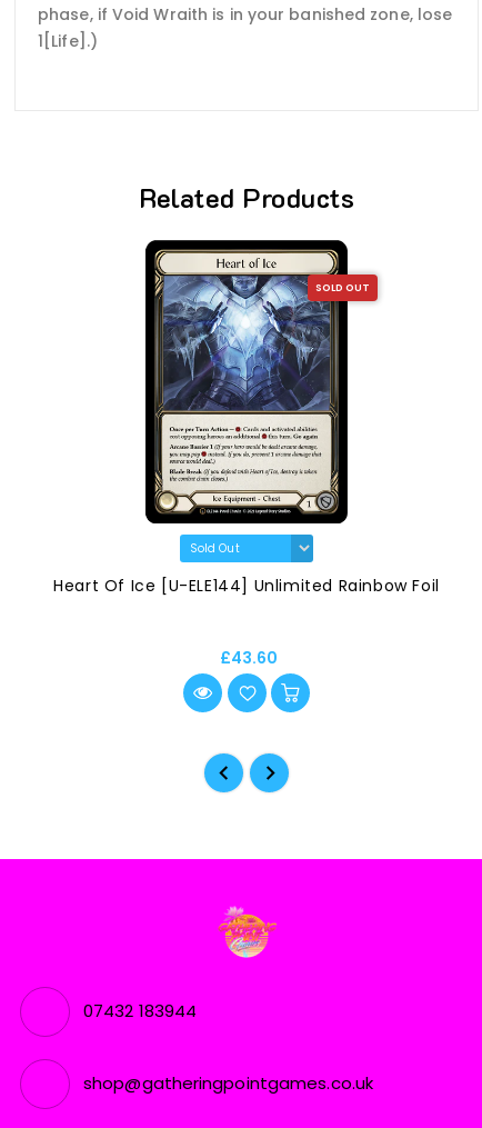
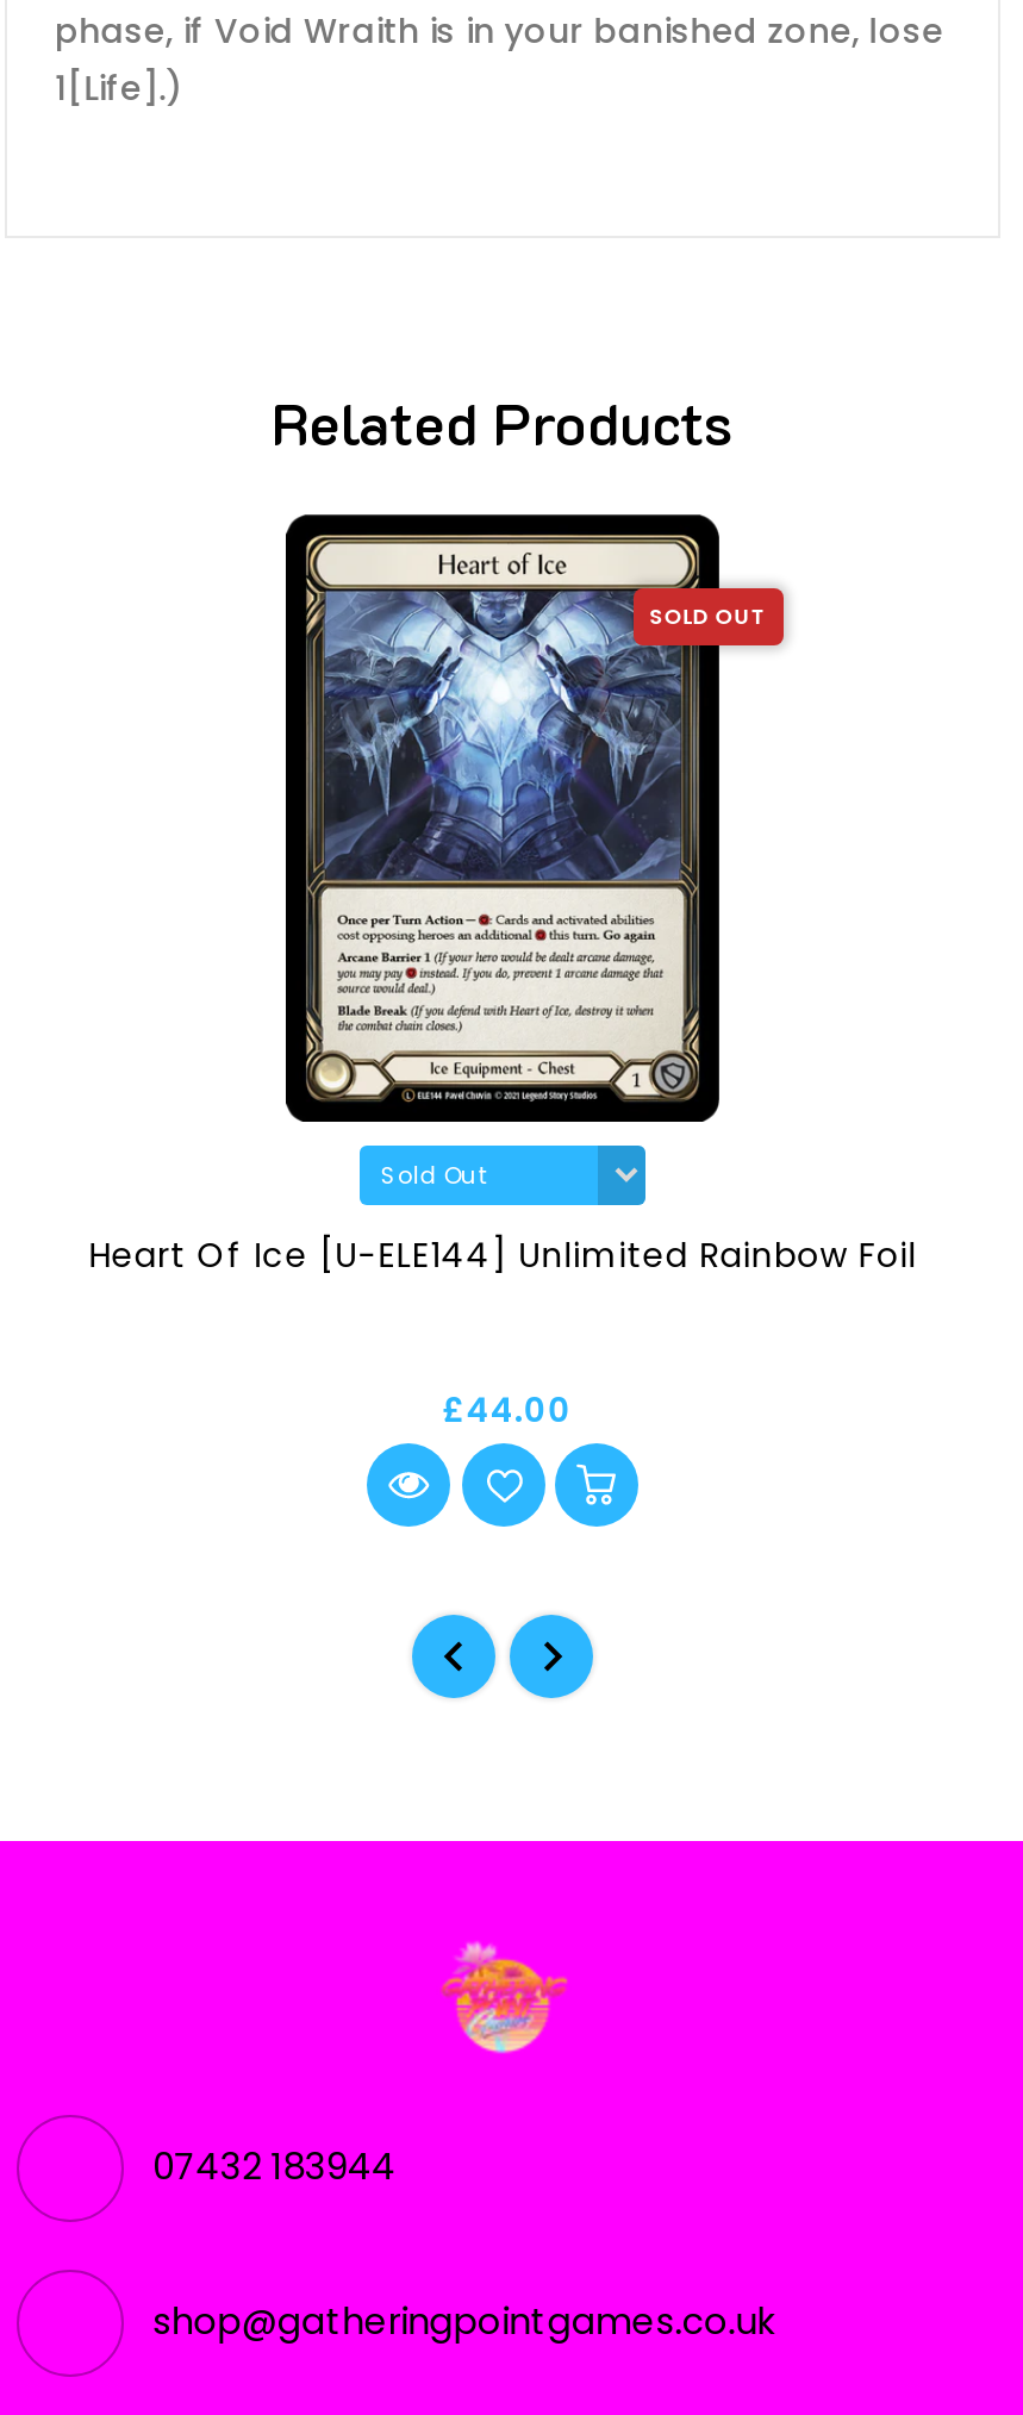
[220,647,278,669] £43.60 -> [443,1386,573,1434] £44.00

